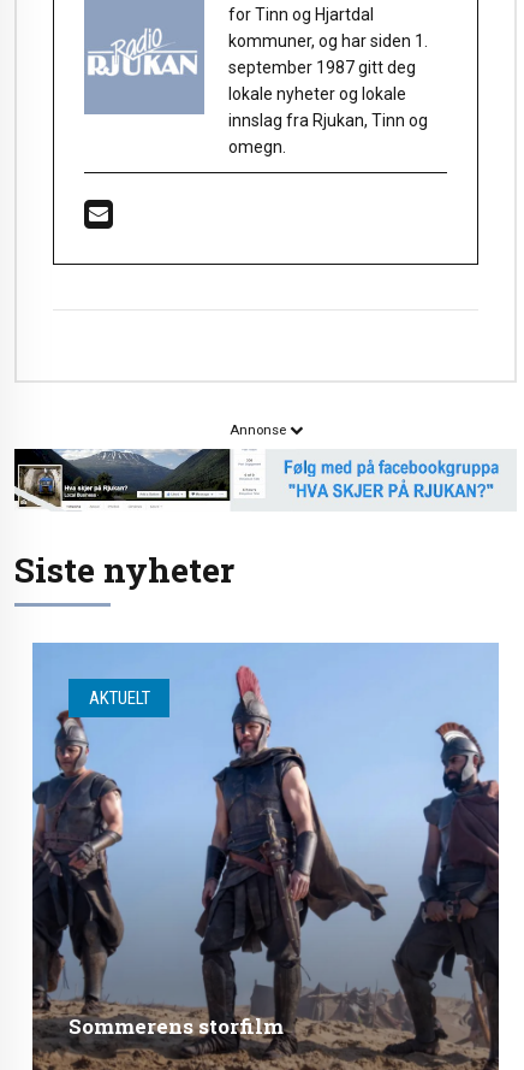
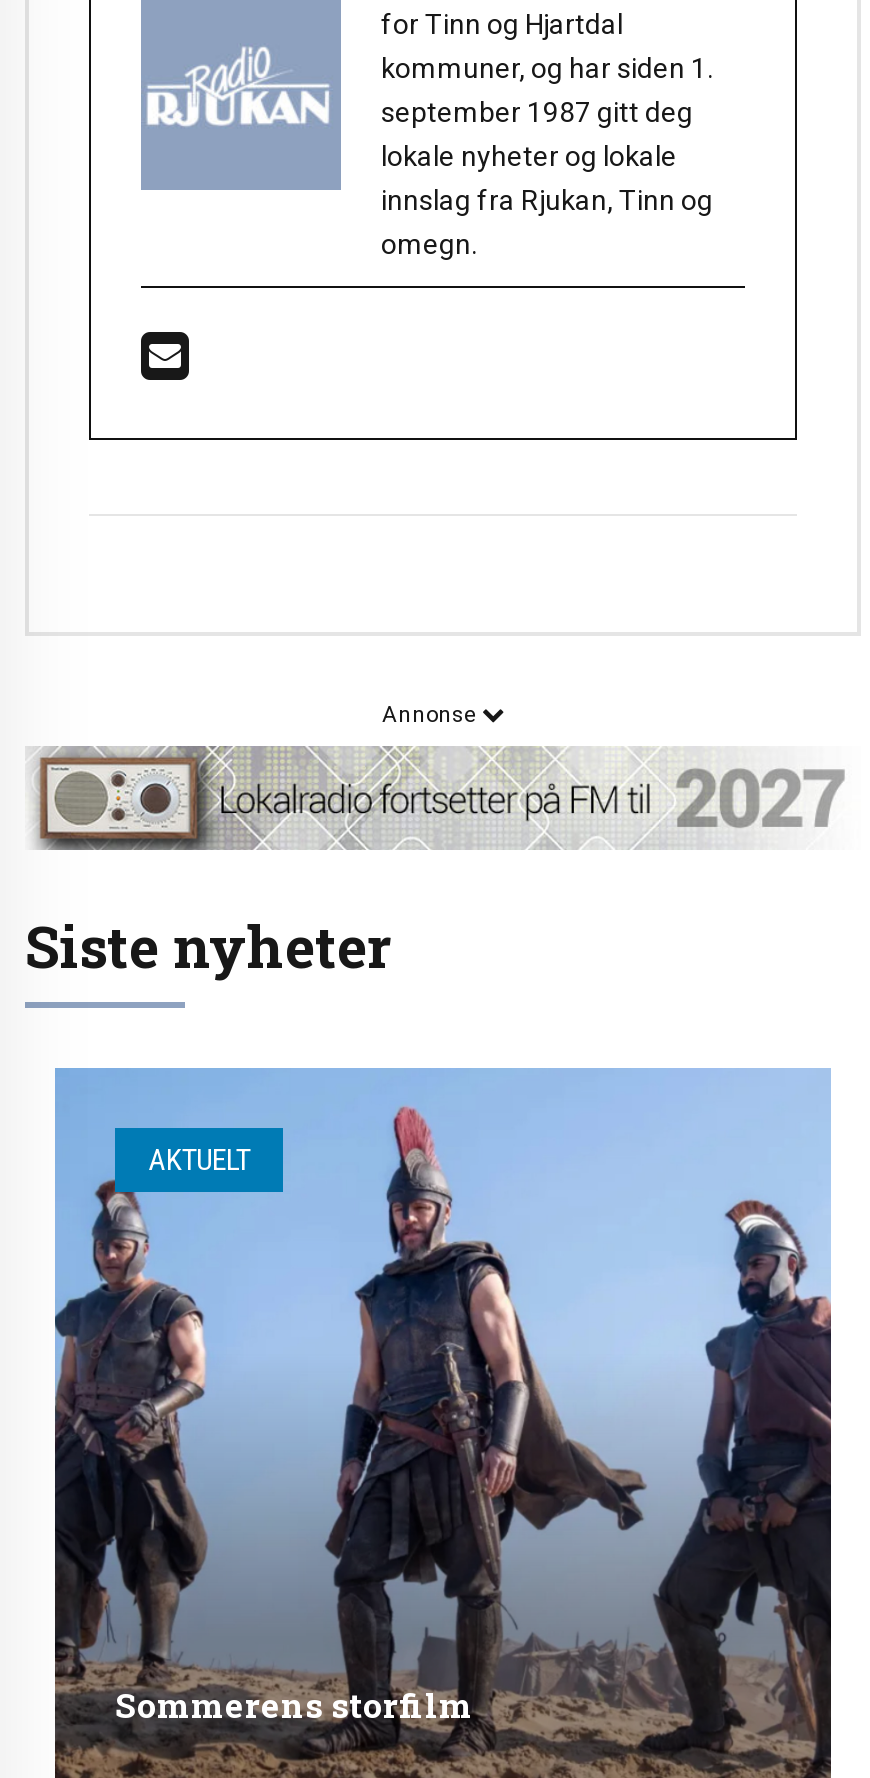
[13,448,506,512] [image] -> [25,746,845,852] [image]

